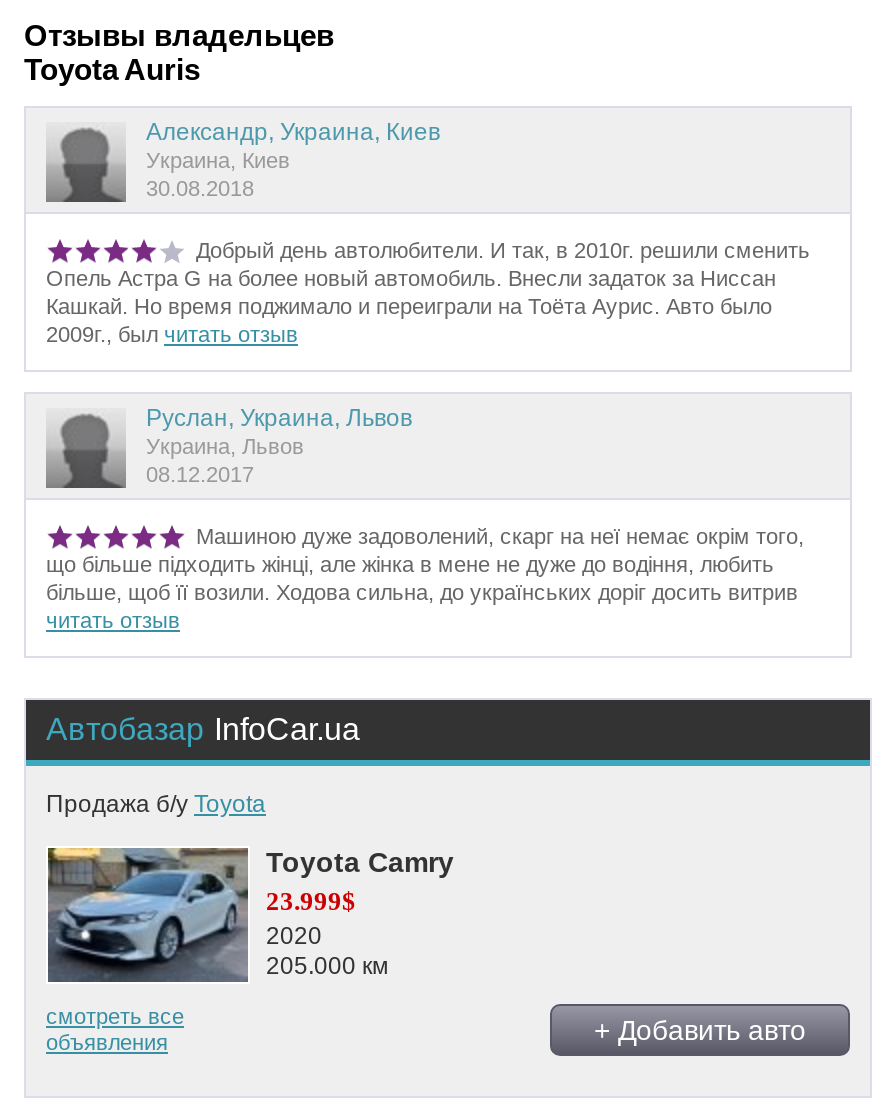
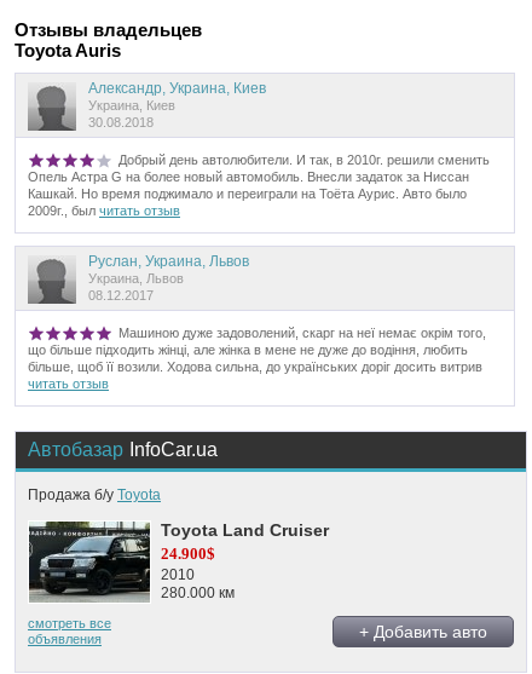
[46,846,454,982] [image] | Toyota Camry | 23.999$ | 2020 | 205.000 км -> [29,520,329,601] [image] | Toyota Land Cruiser | 24.900$ | 2010 | 280.000 км

